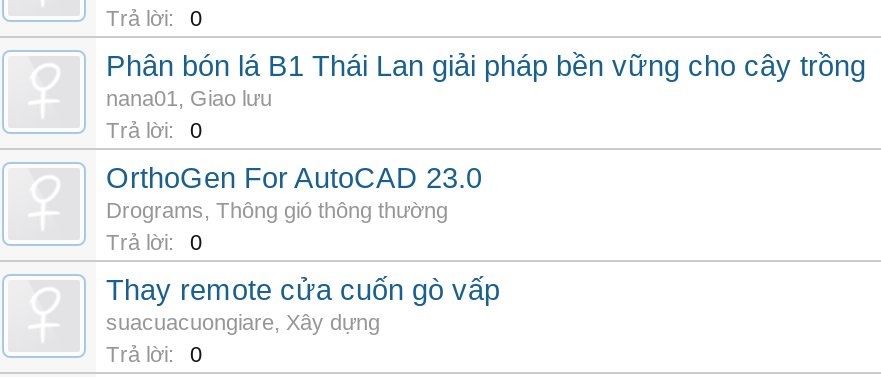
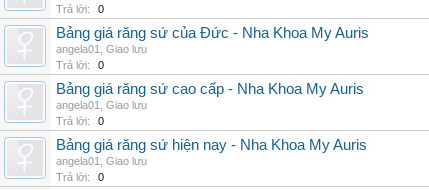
[106,50,866,110] Phân bón lá B1 Thái Lan giải pháp bền vững cho cây trồng | nana01, Giao lưu -> [56,25,369,55] Bảng giá răng sứ của Đức - Nha Khoa My Auris | angela01, Giao lưu
[106,162,482,222] OrthoGen For AutoCAD 23.0 | Drograms, Thông gió thông thường -> [56,81,364,111] Bảng giá răng sứ cao cấp - Nha Khoa My Auris | angela01, Giao lưu
[106,274,500,334] Thay remote cửa cuốn gò vấp | suacuacuongiare, Xây dựng -> [56,137,367,167] Bảng giá răng sứ hiện nay - Nha Khoa My Auris | angela01, Giao lưu

